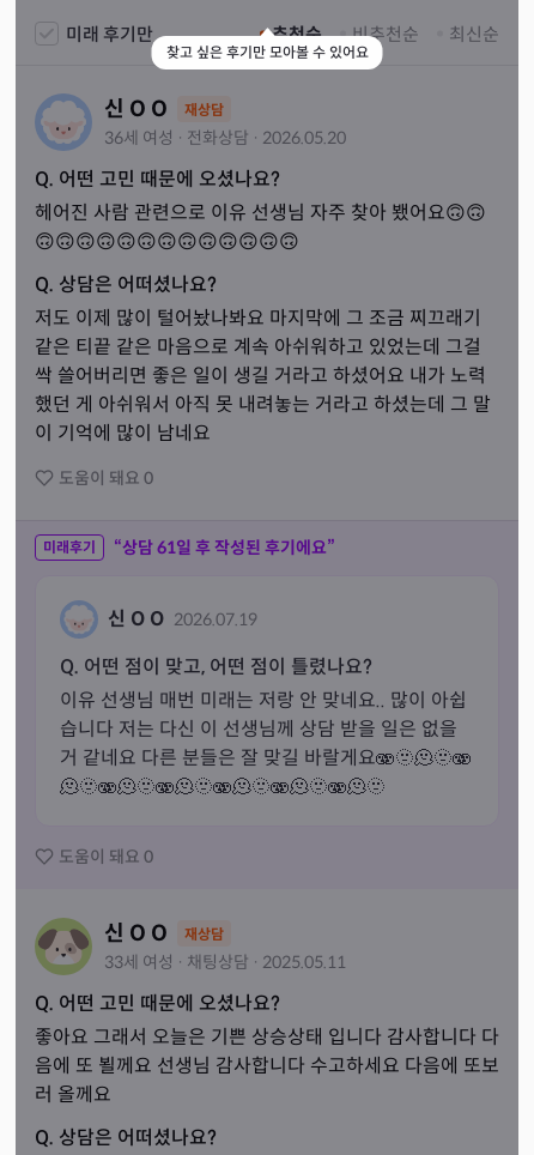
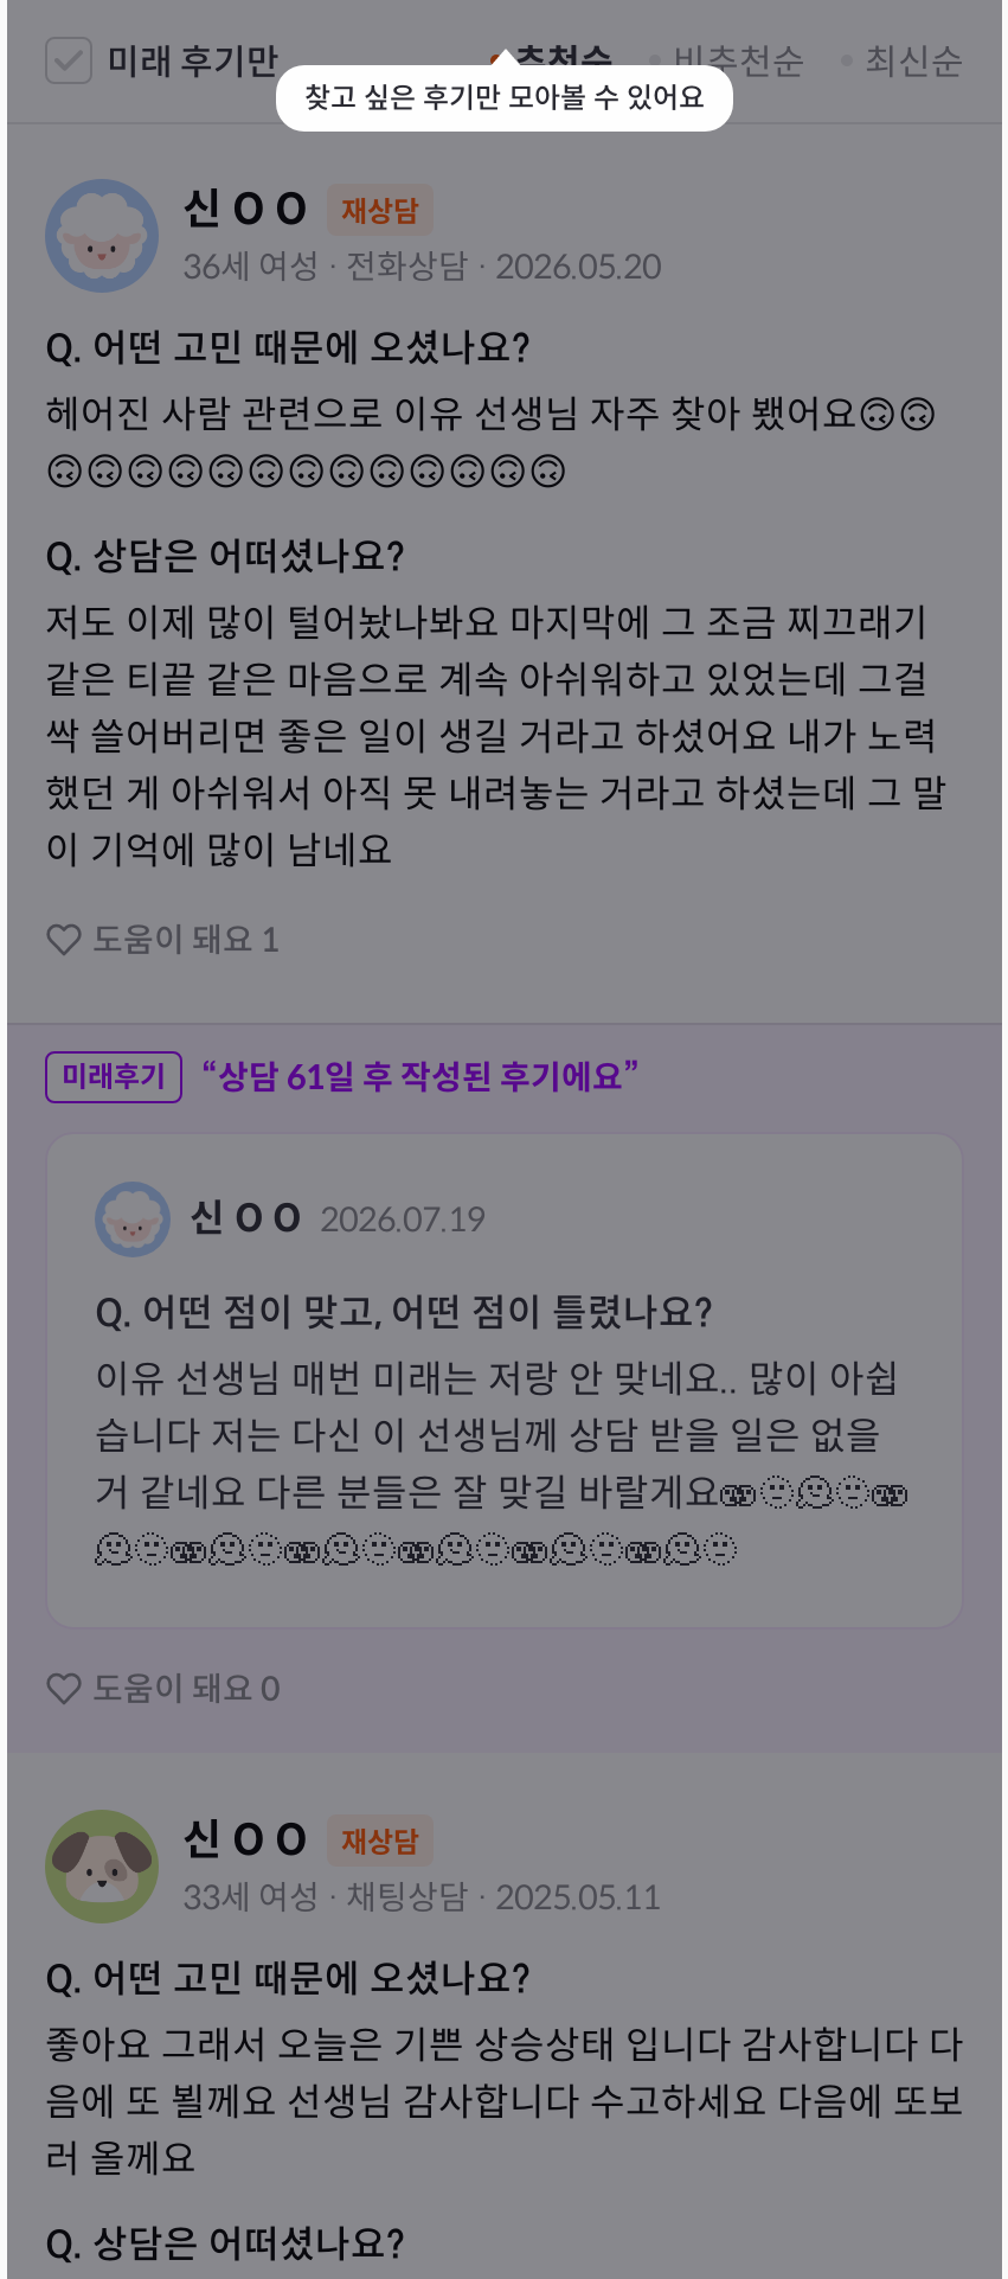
[59,467,153,489] 도움이 돼요 0 -> [92,918,280,961] 도움이 돼요 1

